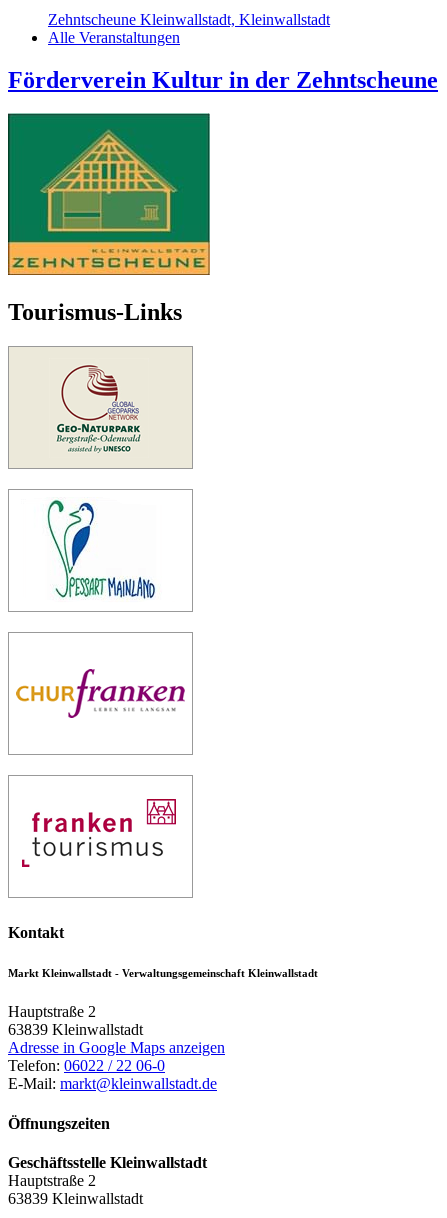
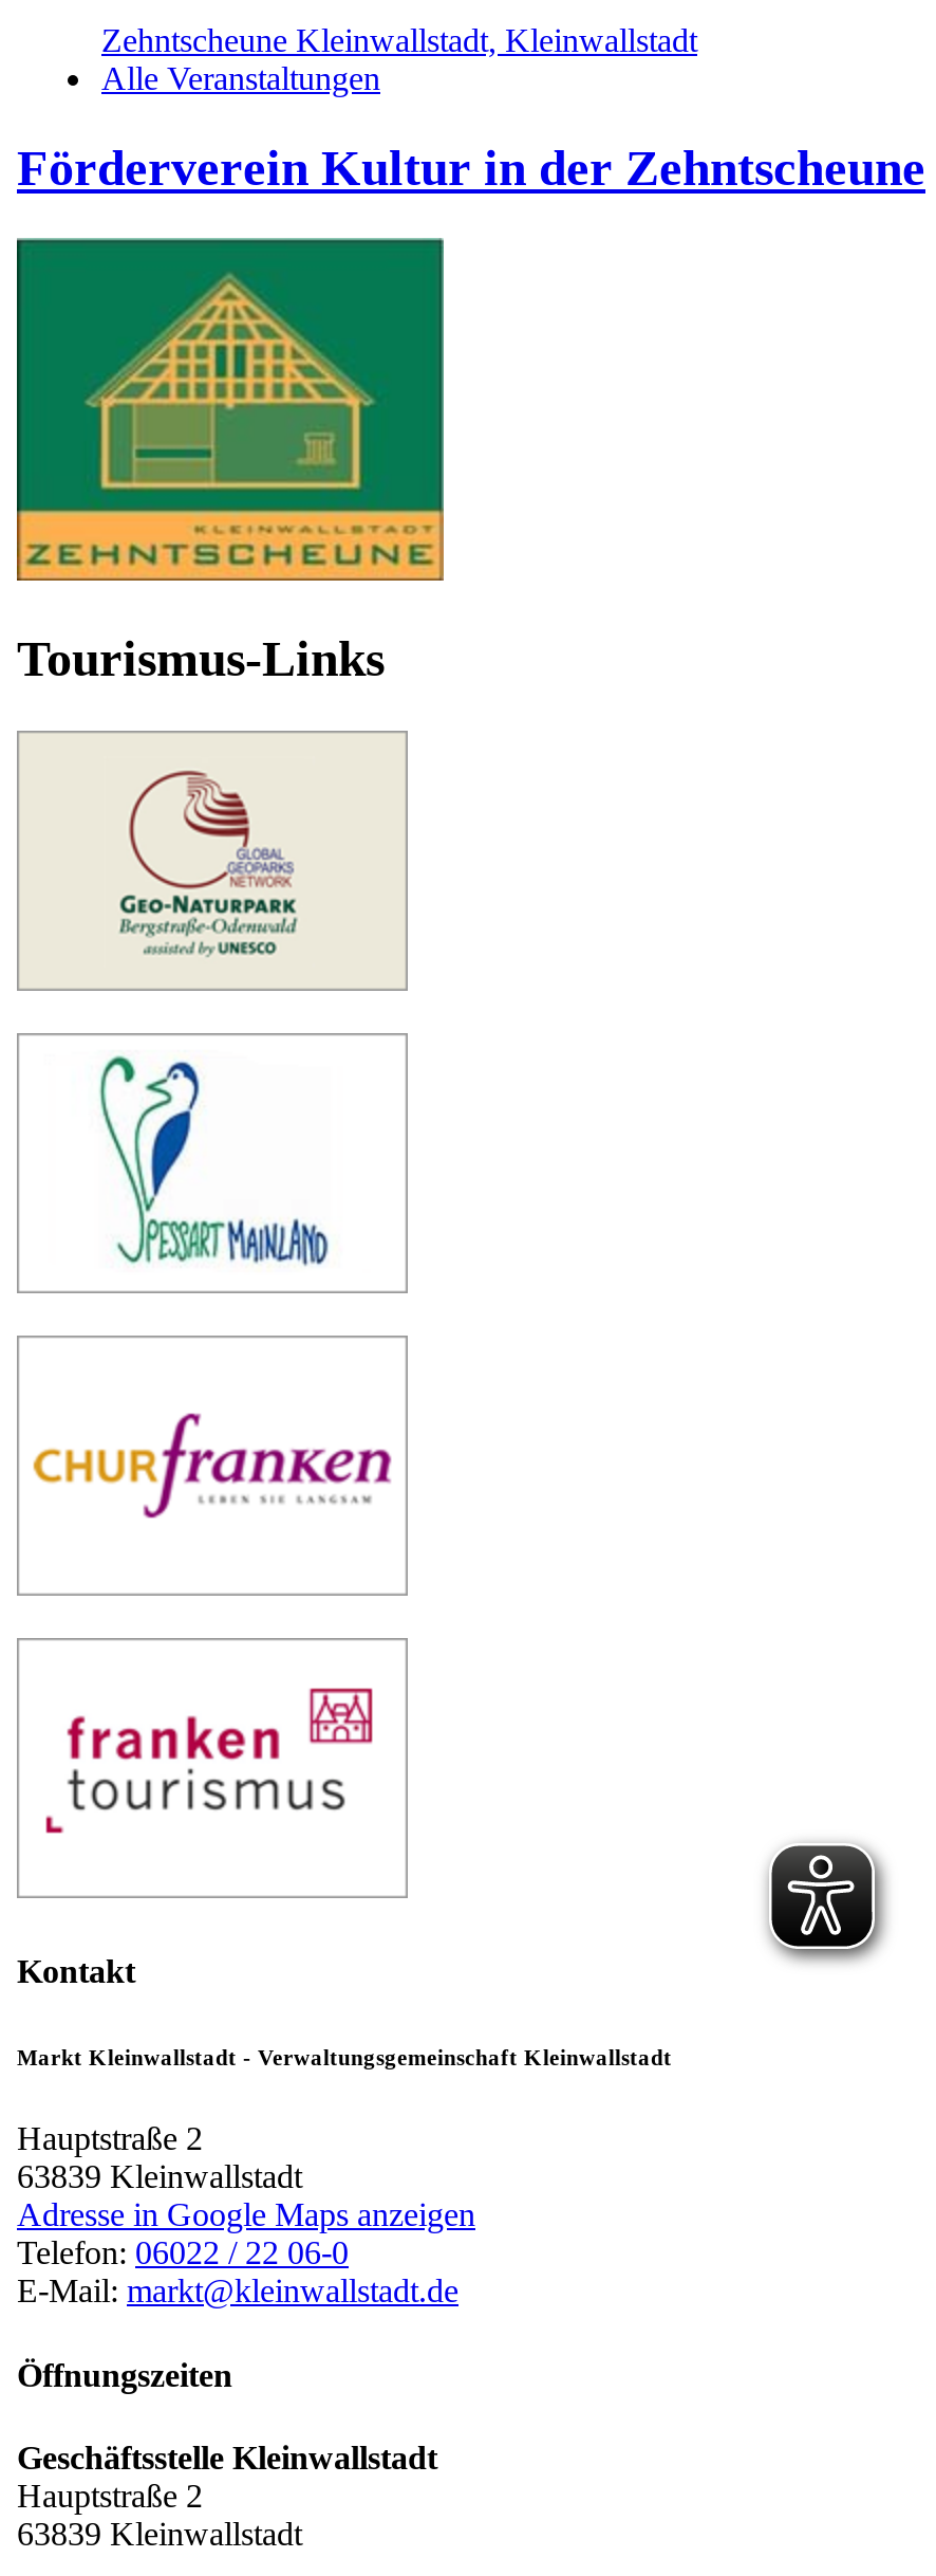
none -> [767,1843,887,1964] [image]

